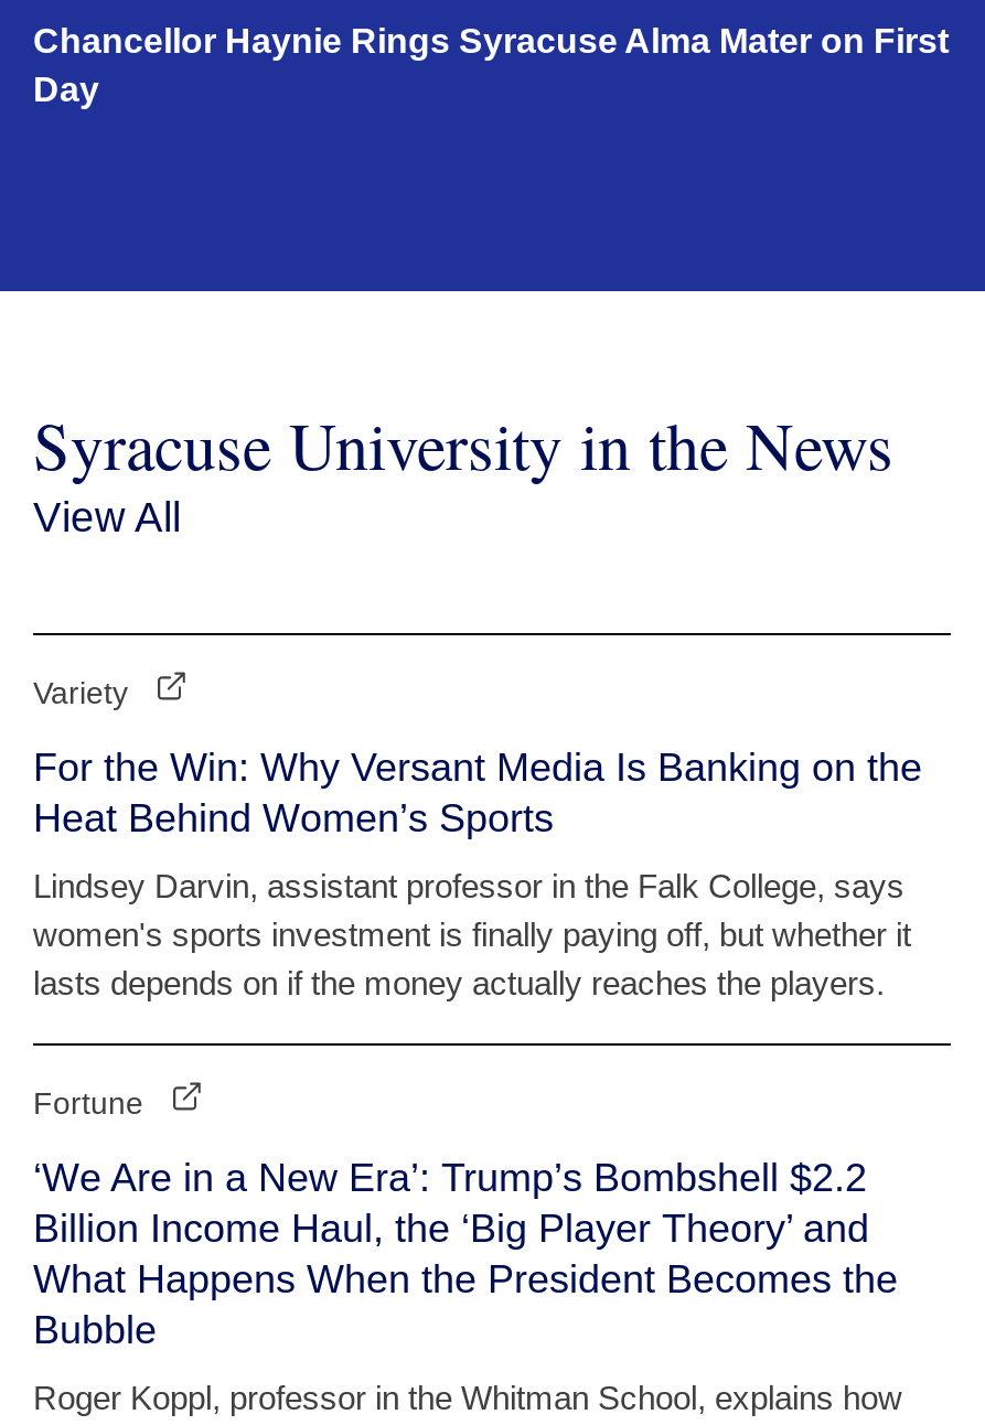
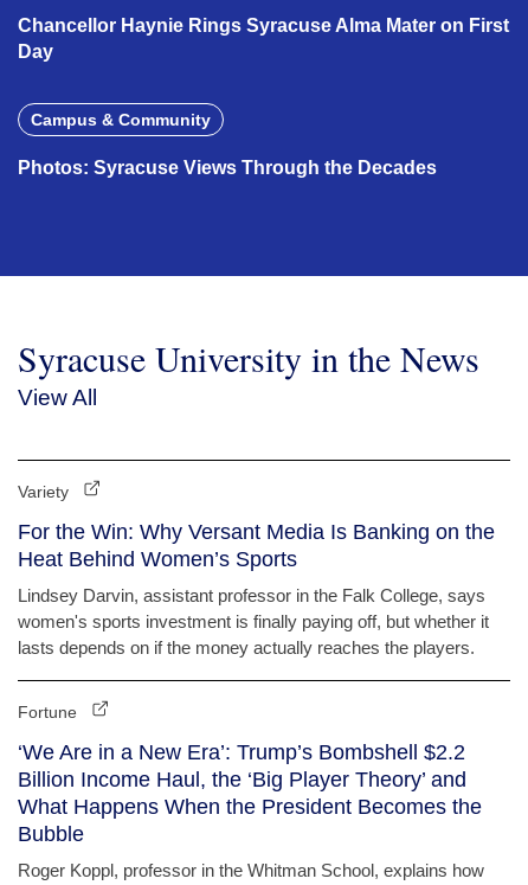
none -> [18,111,437,178] Campus & Community | Photos: Syracuse Views Through the Decades

